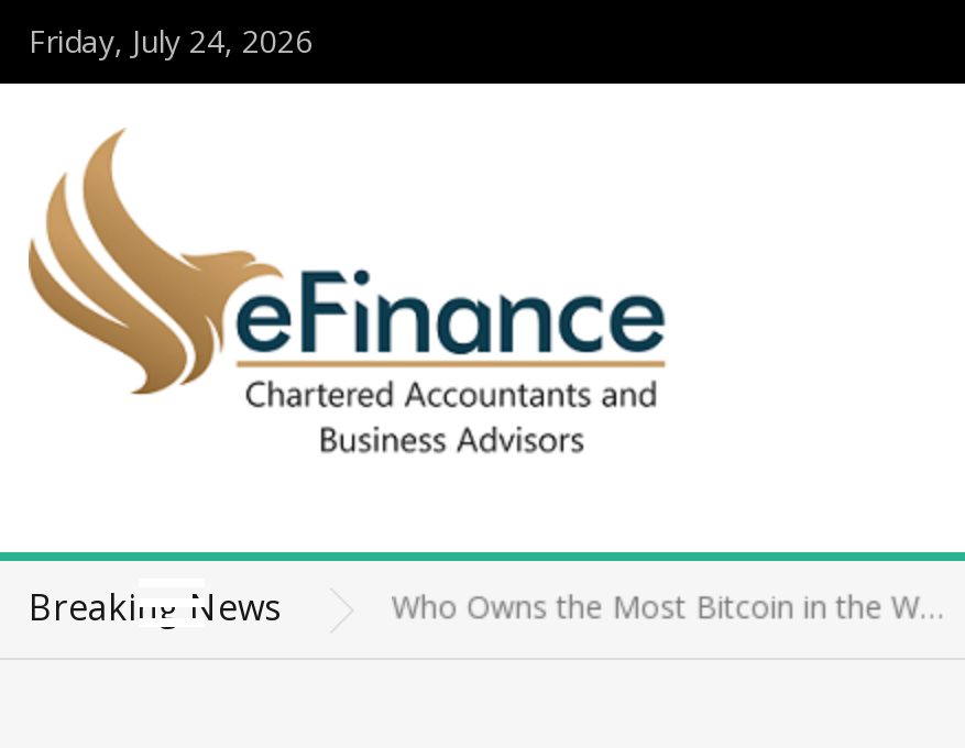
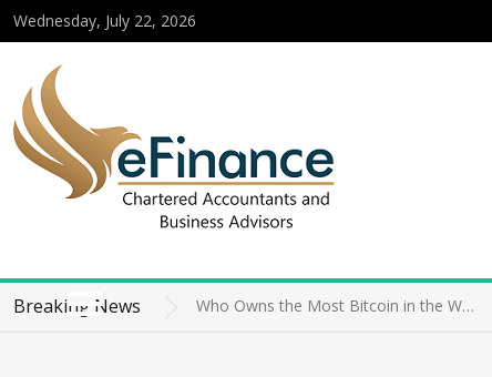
[29,20,312,62] Friday, July 24, 2026 -> [13,10,196,31] Wednesday, July 22, 2026

